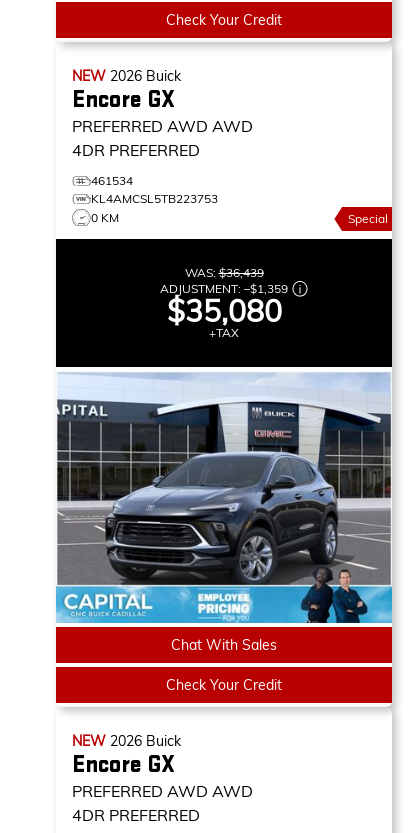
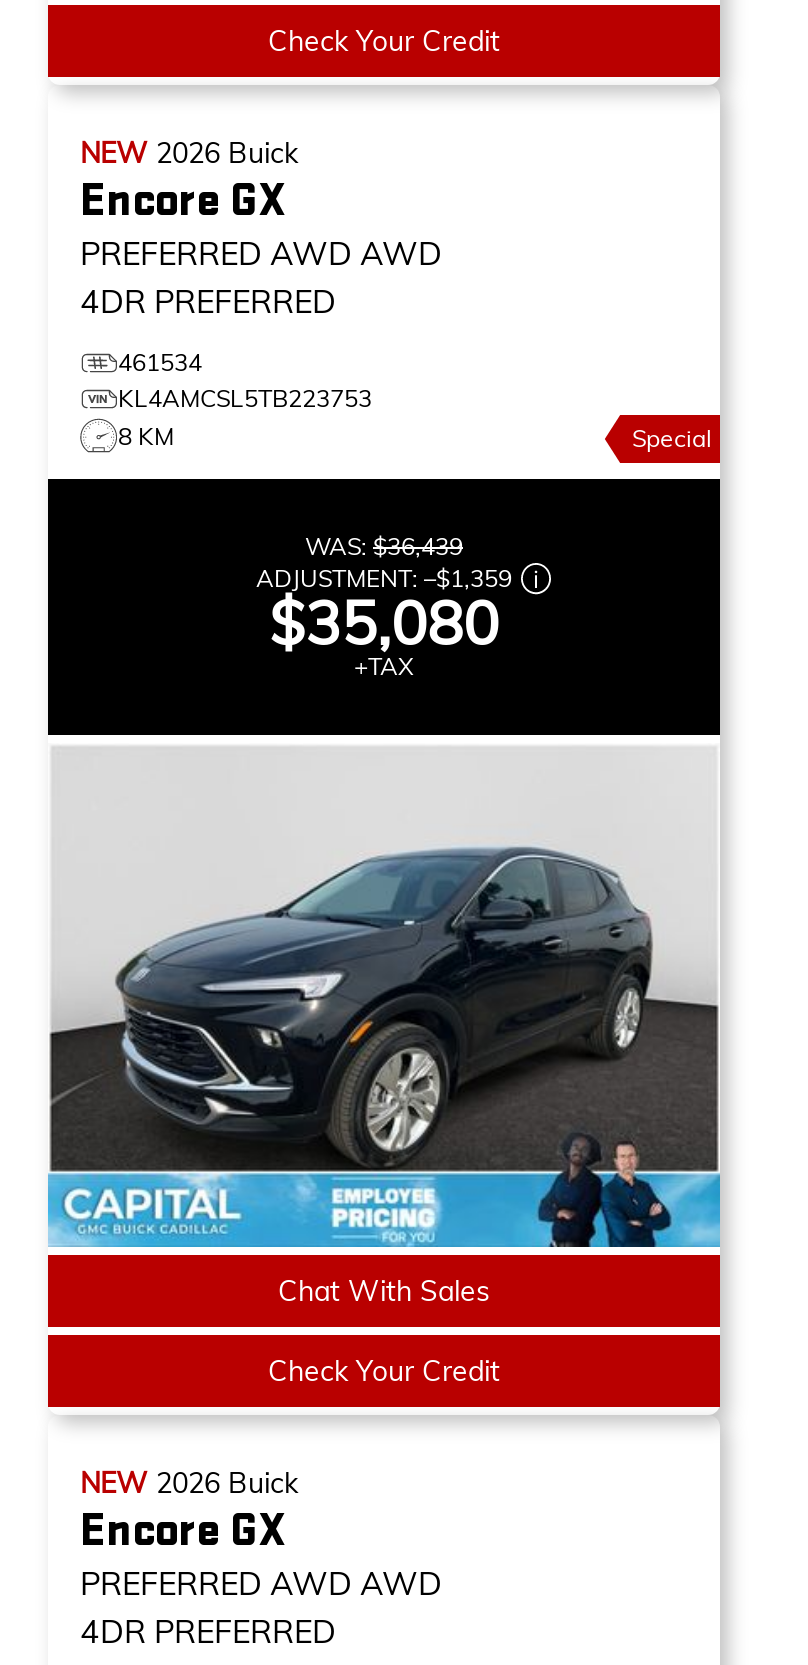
[91,209,119,224] 0 KM -> [118,420,174,450] 8 KM
[56,372,392,584] [image] -> [50,747,720,1169] [image]

